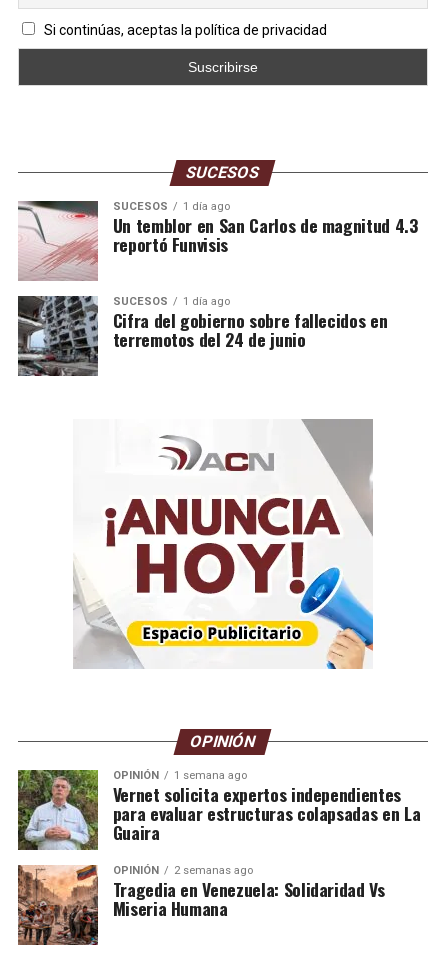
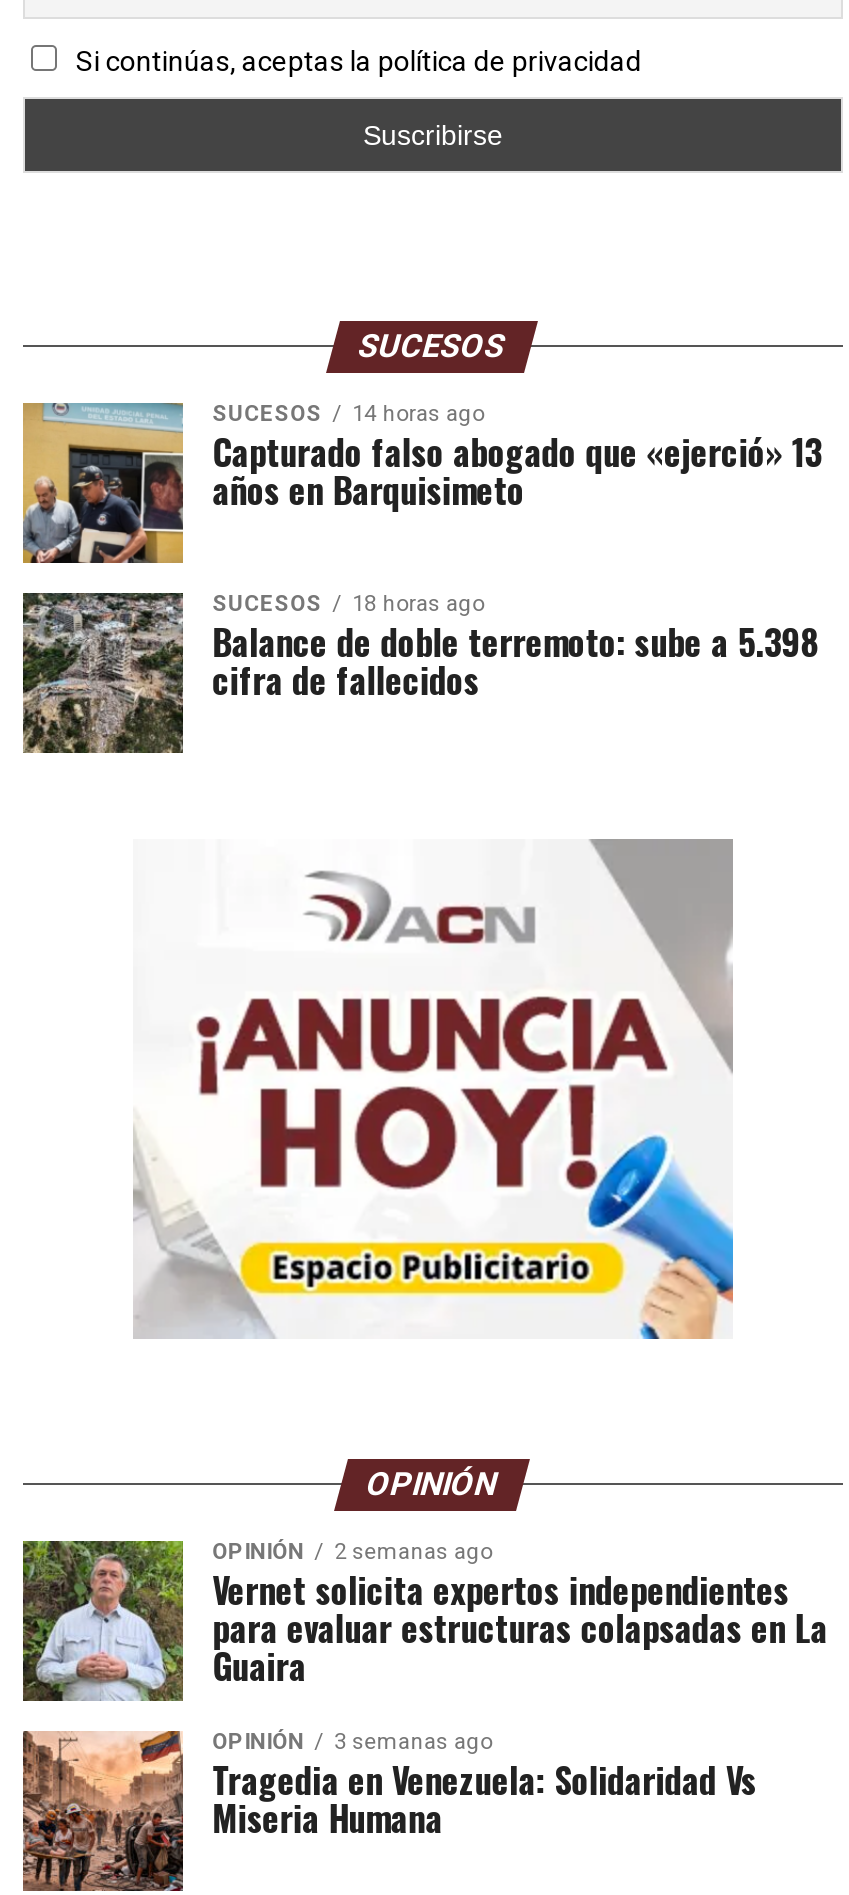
[17,200,418,281] [image] | 1 día ago | Un temblor en San Carlos de magnitud 4.3 | reportó Funvisis -> [21,401,822,565] [image] | 14 horas ago | Capturado falso abogado que «ejerció» 13 | años en Barquisimeto
[17,295,387,377] [image] | 1 día ago | Cifra del gobierno sobre fallecidos en | terremotos del 24 de junio -> [21,591,820,755] [image] | 18 horas ago | Balance de doble terremoto: sube a 5.398 | cifra de fallecidos
[113,769,247,782] OPINIÓN 1 semana ago -> [212,1540,492,1566] OPINIÓN 2 semanas ago
[113,864,253,877] OPINIÓN 2 semanas ago -> [212,1730,492,1756] OPINIÓN 3 semanas ago

